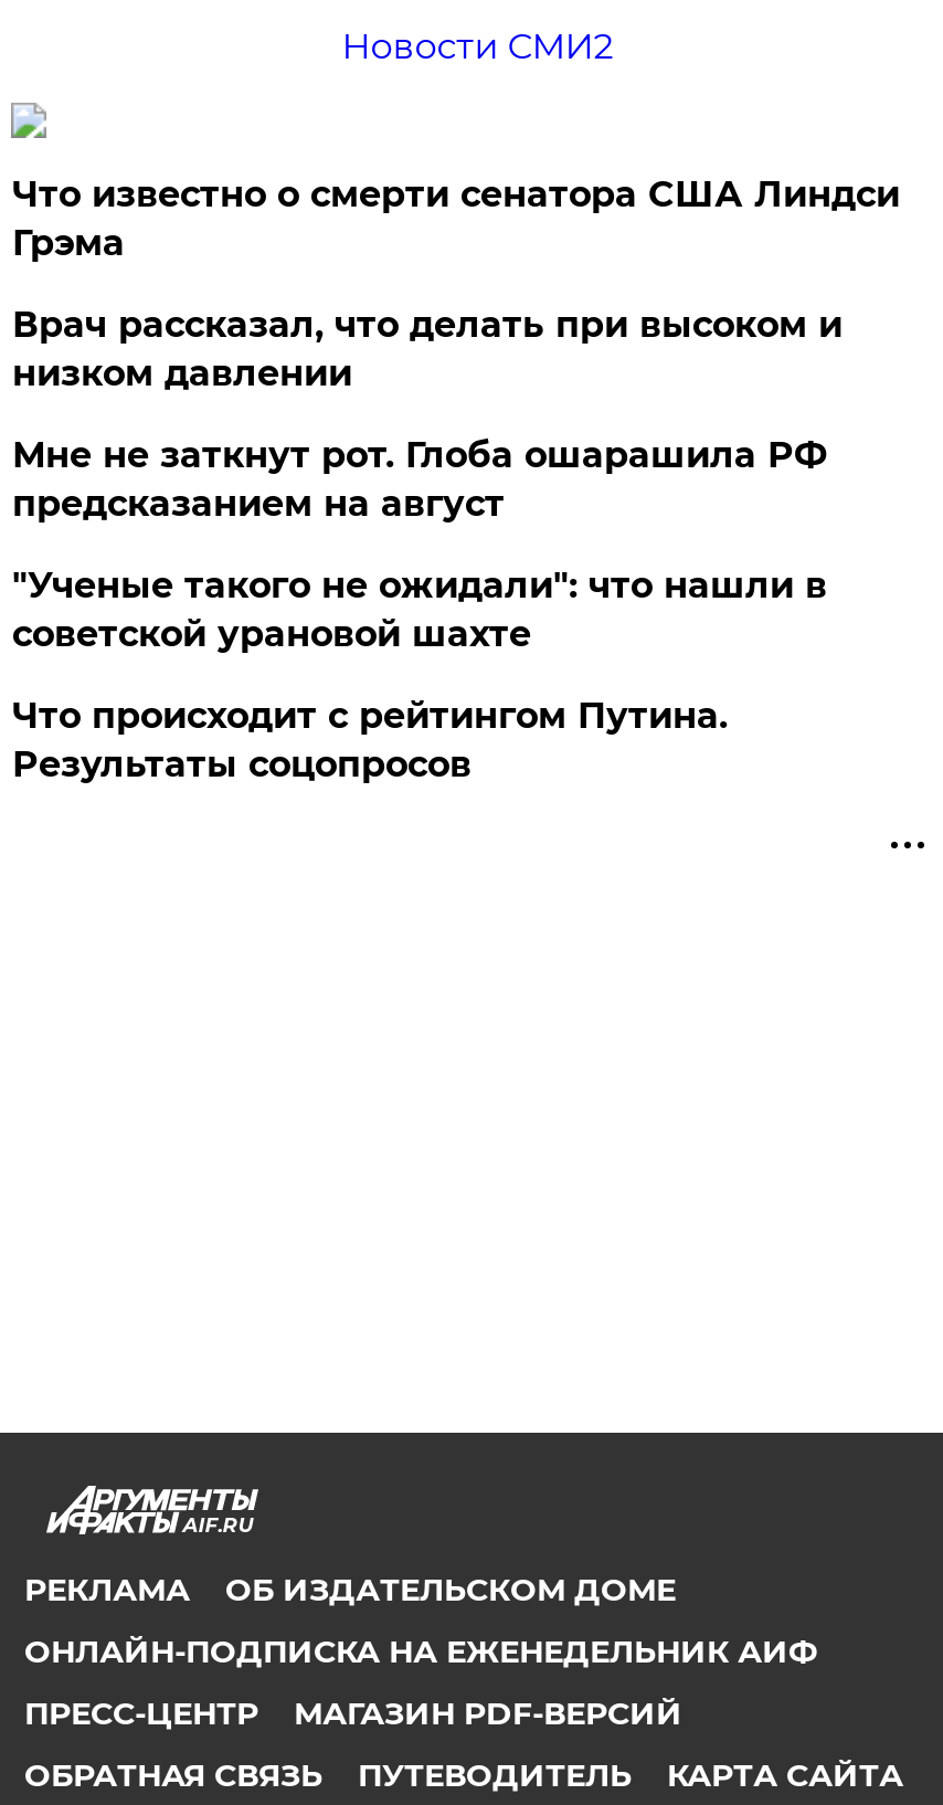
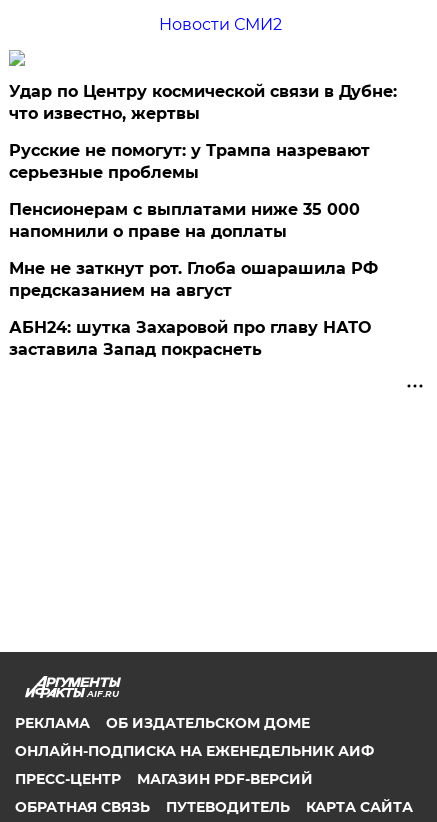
[12,173,900,394] Что известно о смерти сенатора США Линдси | Грэма | Врач рассказал, что делать при высоком и | низком давлении -> [9,82,397,241] Удар по Центру космической связи в Дубне: | что известно, жертвы | Русские не помогут: у Трампа назревают | серьезные проблемы | Пенсионерам с выплатами ниже 35 000 | напомнили о праве на доплаты
moved [12,434,827,525] -> [9,259,378,300]: Мне не заткнут рот. Глоба ошарашила РФ | предсказанием на август
[12,564,827,785] "Ученые такого не ожидали": что нашли в | советской урановой шахте | Что происходит с рейтингом Путина. | Результаты соцопросов -> [9,318,371,359] АБН24: шутка Захаровой про главу НАТО | заставила Запад покраснеть

